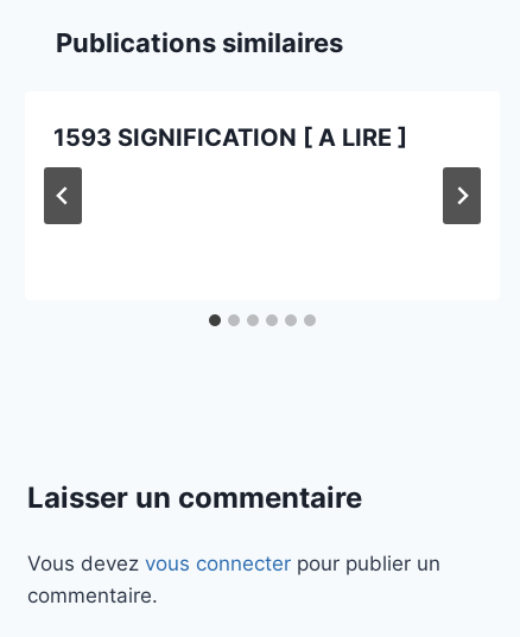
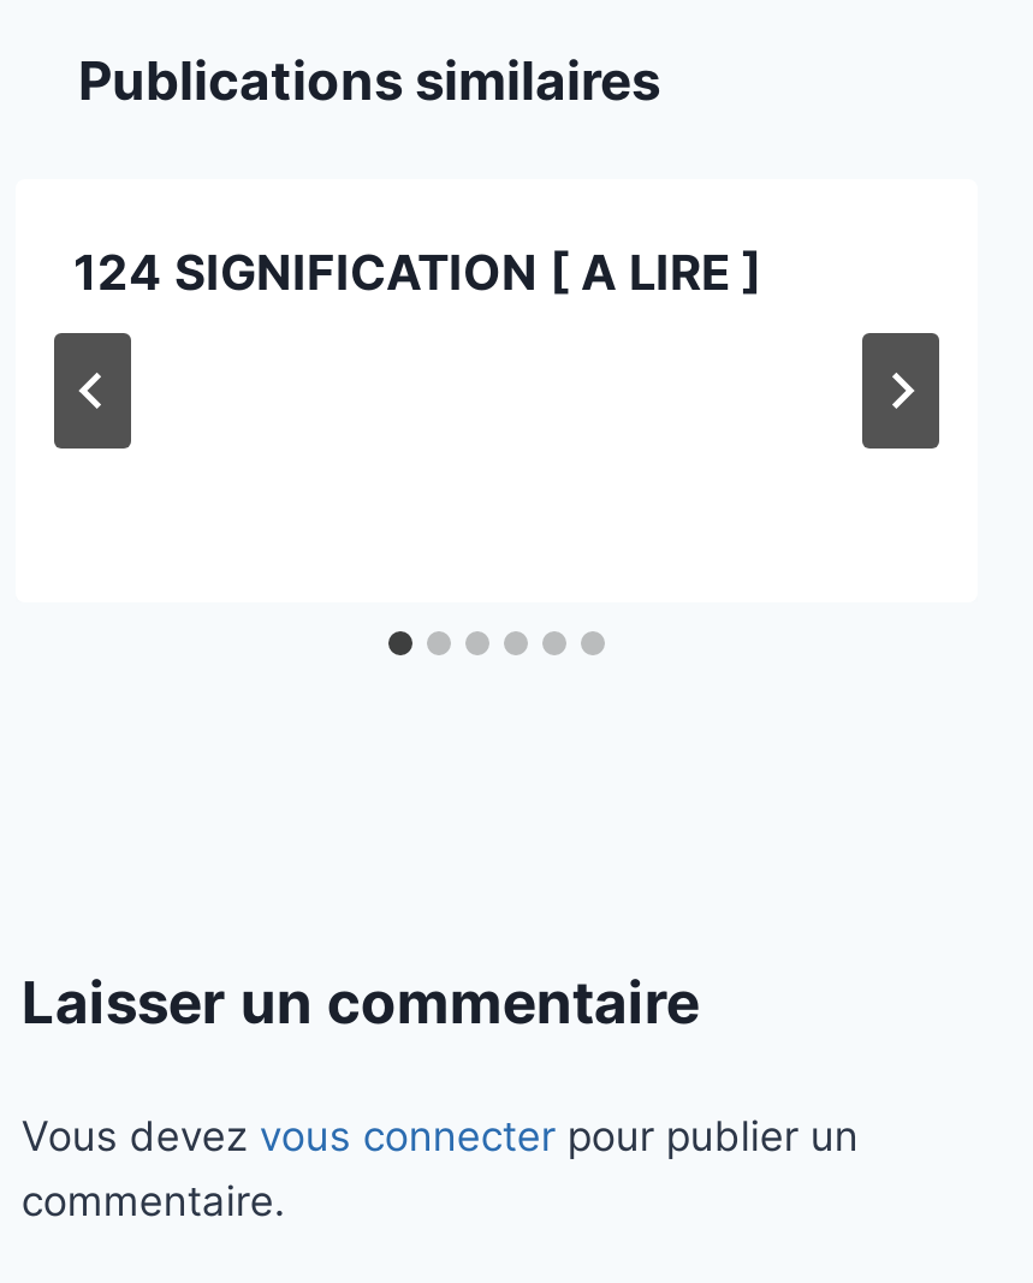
[53,123,407,151] 1593 SIGNIFICATION [ A LIRE ] -> [73,243,761,301] 124 SIGNIFICATION [ A LIRE ]

